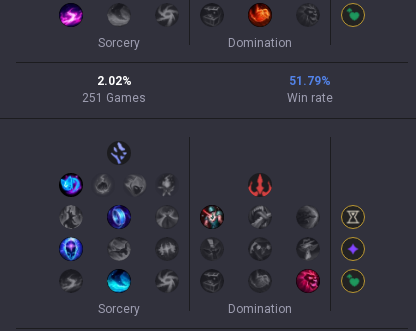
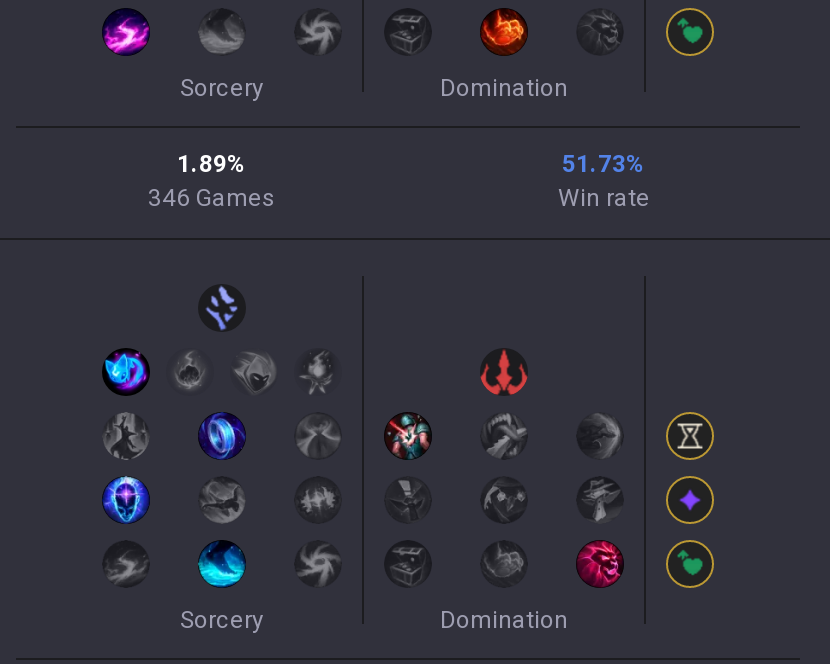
[96,74,131,88] 2.02% -> [177,150,247,178] 1.89%
[289,74,331,88] 51.79% -> [562,150,646,178] 51.73%
[82,91,146,105] 251 Games -> [148,184,276,212] 346 Games

